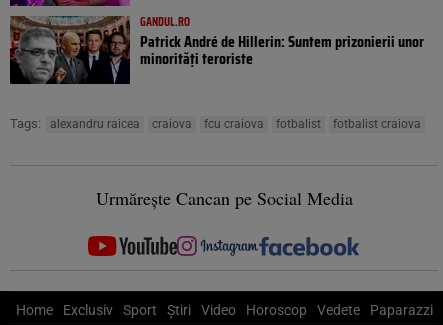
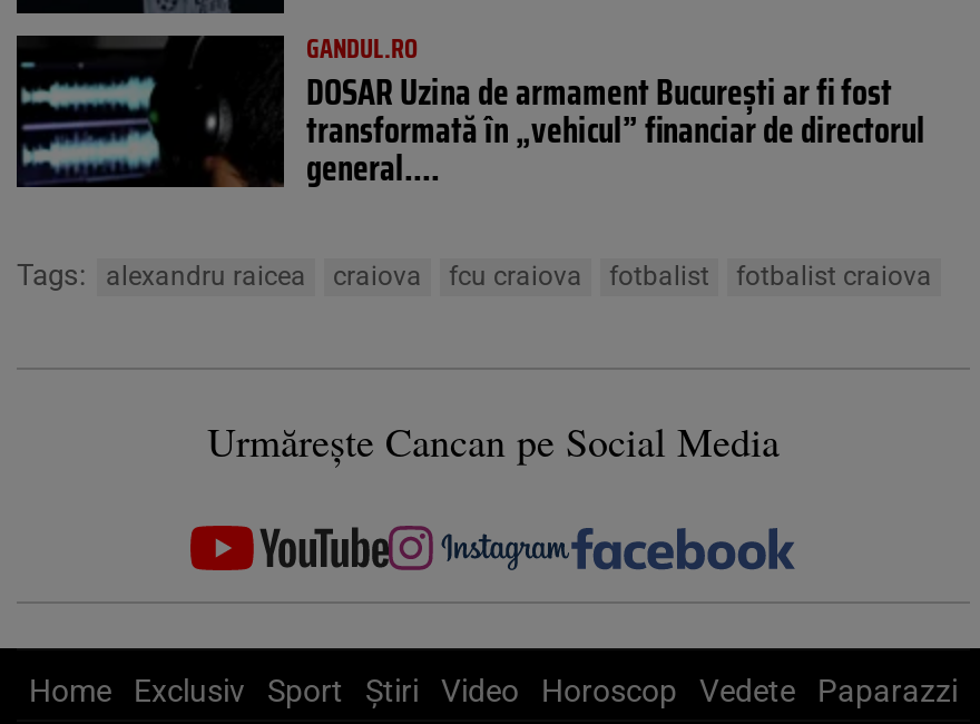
[9,15,424,85] [image] | Patrick André de Hillerin: Suntem prizonierii unor | minorități teroriste -> [14,33,925,197] [image] | DOSAR Uzina de armament București ar fi fost | transformată în „vehicul” financiar de directorul | general....

